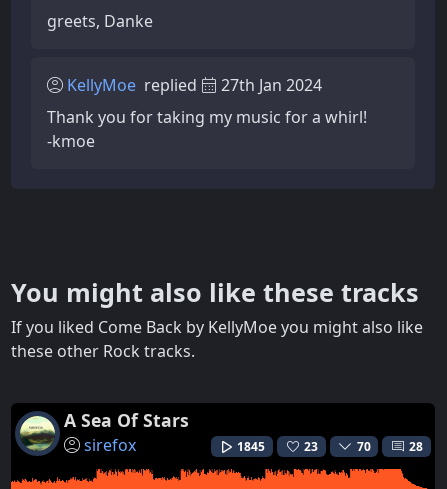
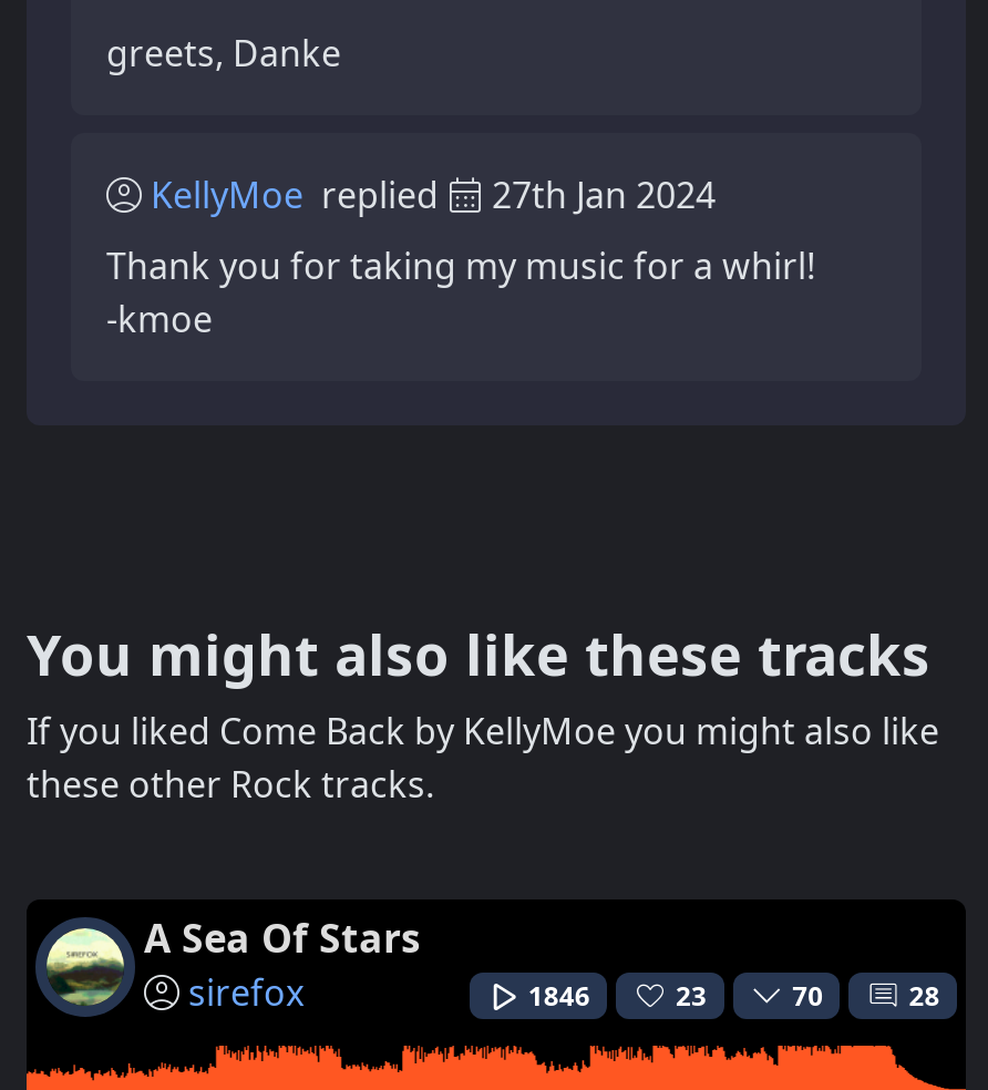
[237,438,265,455] 1845 -> [528,977,590,1015] 1846

